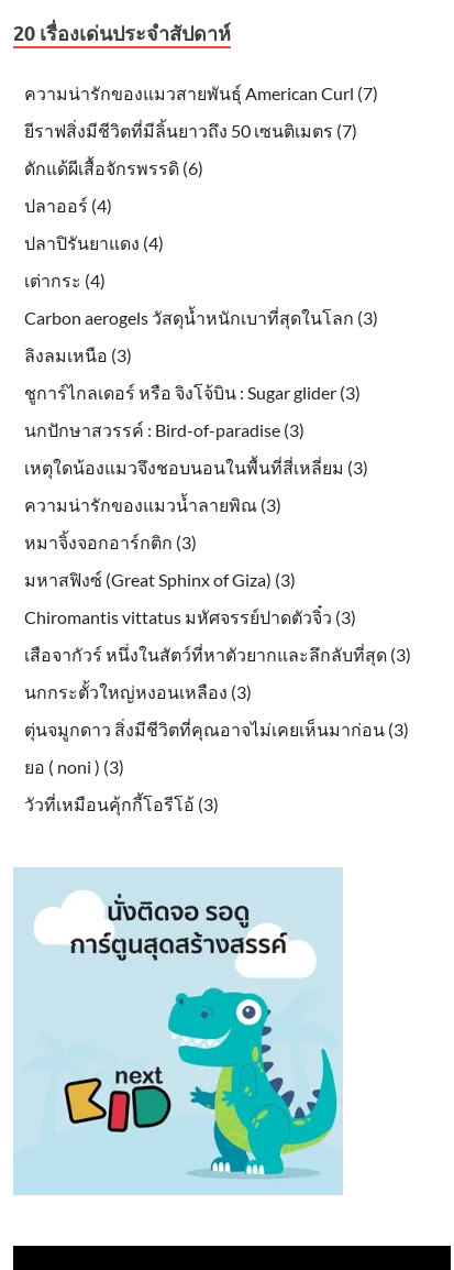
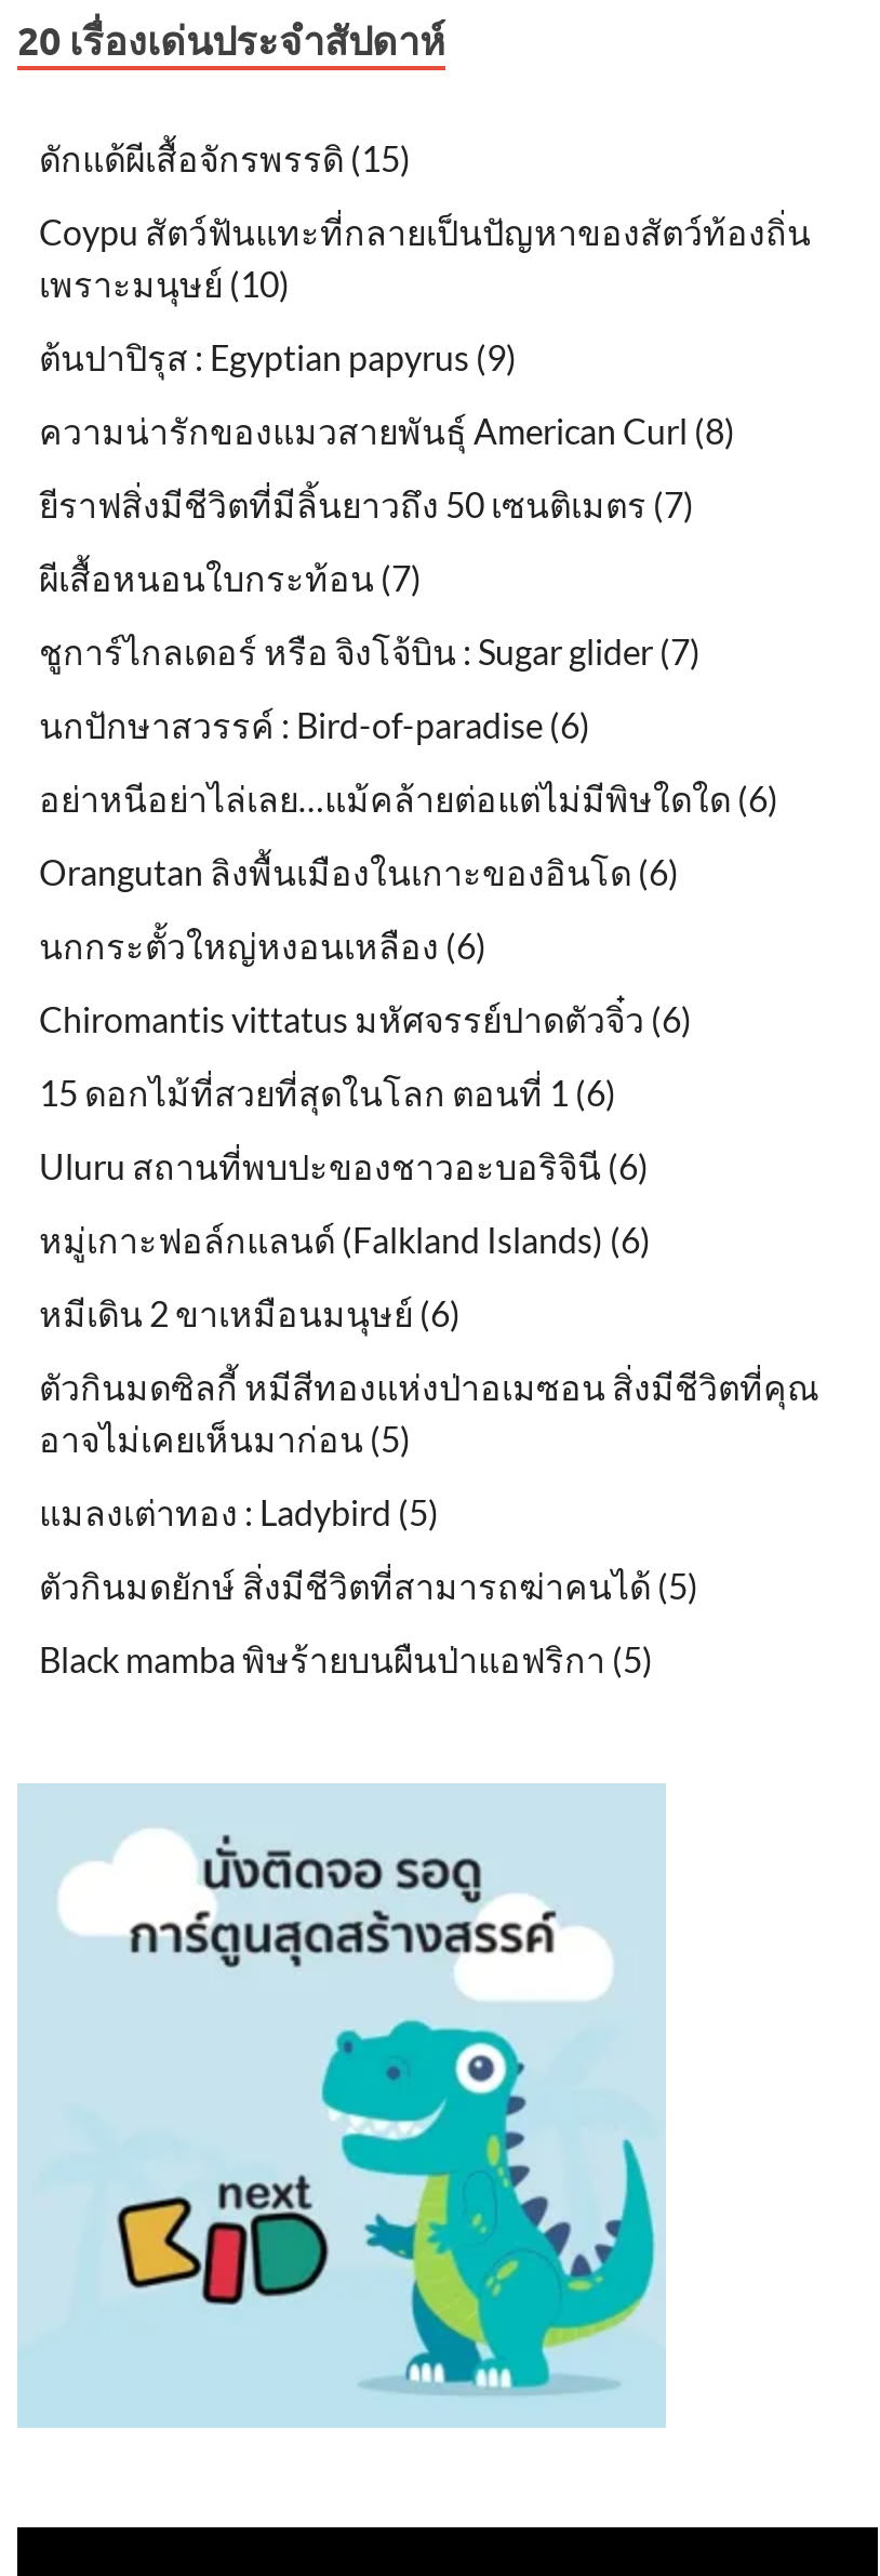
[24,82,378,103] ความน่ารักของแมวสายพันธุ์ American Curl (7) -> [39,137,811,451] ดักแด้ผีเสื้อจักรพรรดิ (15) | Coypu สัตว์ฟันแทะที่กลายเป็นปัญหาของสัตว์ท้องถิ่น | เพราะมนุษย์ (10) | ต้นปาปิรุส : Egyptian papyrus (9) | ความน่ารักของแมวสายพันธุ์ American Curl (8)
moved [24,119,357,140] -> [39,483,694,525]: ยีราฟสิ่งมีชีวิตที่มีลิ้นยาวถึง 50 เซนติเมตร (7)
[24,157,411,814] ดักแด้ผีเสื้อจักรพรรดิ (6) | ปลาออร์ (4) | ปลาปิรันยาแดง (4) | เต่ากระ (4) | Carbon aerogels วัสดุน้ำหนักเบาที่สุดในโลก (3) | ลิงลมเหนือ (3) | ชูการ์ไกลเดอร์ หรือ จิงโจ้บิน : Sugar glider (3) | นกปักษาสวรรค์ : Bird-of-paradise (3) | เหตุใดน้องแมวจึงชอบนอนในพื้นที่สี่เหลี่ยม (3) | ความน่ารักของแมวน้ำลายพิณ (3) | หมาจิ้งจอกอาร์กติก (3) | มหาสฟิงซ์ (Great Sphinx of Giza) (3) | Chiromantis vittatus มหัศจรรย์ปาดตัวจิ๋ว (3) | เสือจากัวร์ หนึ่งในสัตว์ที่หาตัวยากและลึกลับที่สุด (3) | นกกระตั้วใหญ่หงอนเหลือง (3) | ตุ่นจมูกดาว สิ่งมีชีวิตที่คุณอาจไม่เคยเห็นมาก่อน (3) | ยอ ( noni ) (3) | วัวที่เหมือนคุ้กกี้โอรีโอ้ (3) -> [39,557,819,1679] ผีเสื้อหนอนใบกระท้อน (7) | ชูการ์ไกลเดอร์ หรือ จิงโจ้บิน : Sugar glider (7) | นกปักษาสวรรค์ : Bird-of-paradise (6) | อย่าหนีอย่าไล่เลย…แม้คล้ายต่อแต่ไม่มีพิษใดใด (6) | Orangutan ลิงพื้นเมืองในเกาะของอินโด (6) | นกกระตั้วใหญ่หงอนเหลือง (6) | Chiromantis vittatus มหัศจรรย์ปาดตัวจิ๋ว (6) | 15 ดอกไม้ที่สวยที่สุดในโลก ตอนที่ 1 (6) | Uluru สถานที่พบปะของชาวอะบอริจินี (6) | หมู่เกาะฟอล์กแลนด์ (Falkland Islands) (6) | หมีเดิน 2 ขาเหมือนมนุษย์ (6) | ตัวกินมดซิลกี้ หมีสีทองแห่งป่าอเมซอน สิ่งมีชีวิตที่คุณ | อาจไม่เคยเห็นมาก่อน (5) | แมลงเต่าทอง : Ladybird (5) | ตัวกินมดยักษ์ สิ่งมีชีวิตที่สามารถฆ่าคนได้ (5) | Black mamba พิษร้ายบนผืนป่าแอฟริกา (5)

